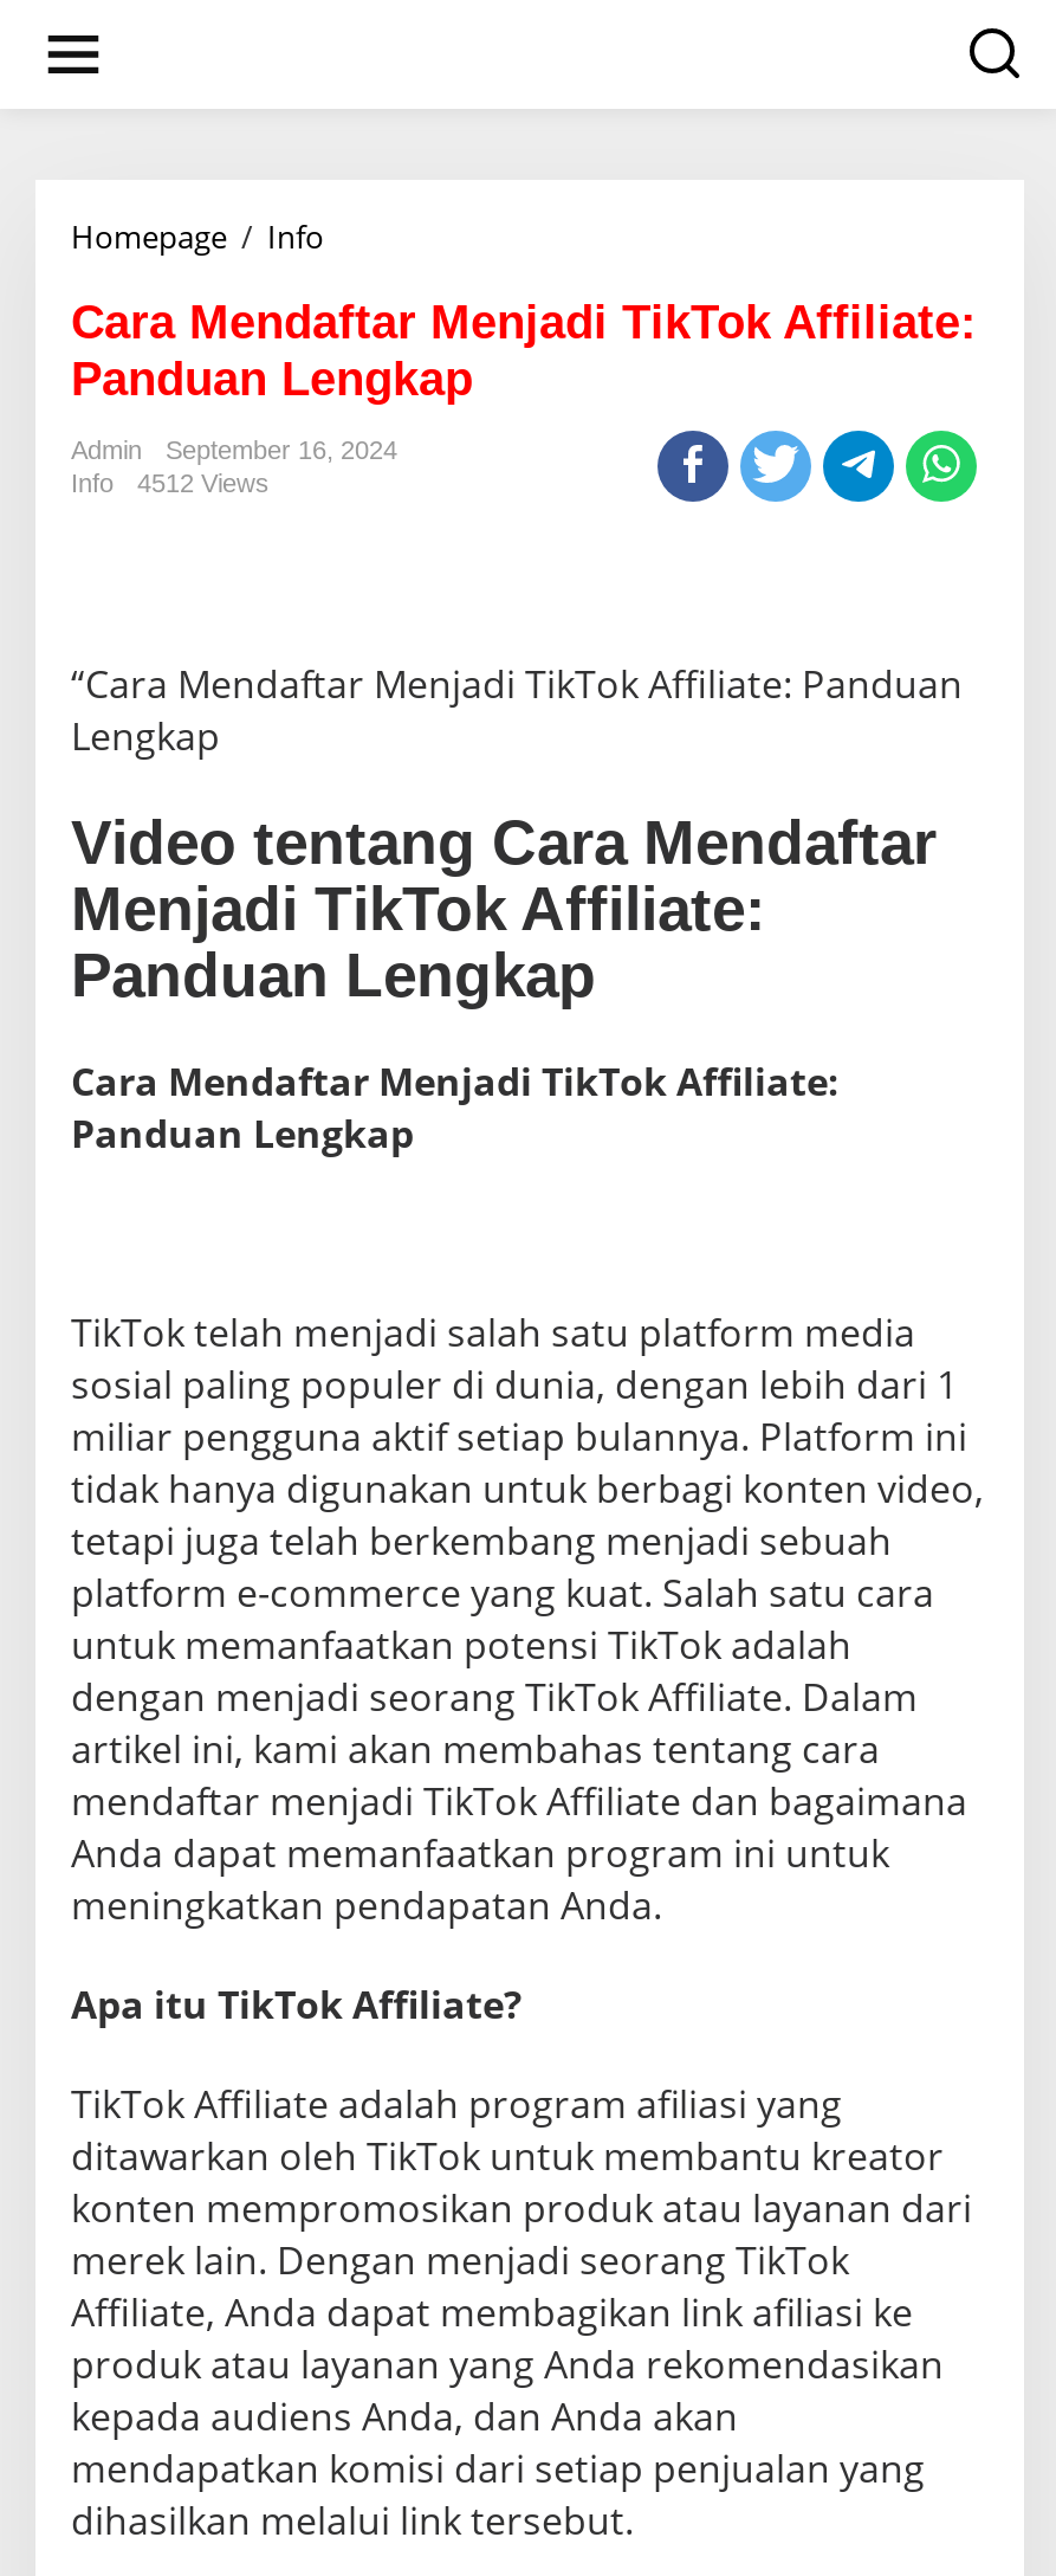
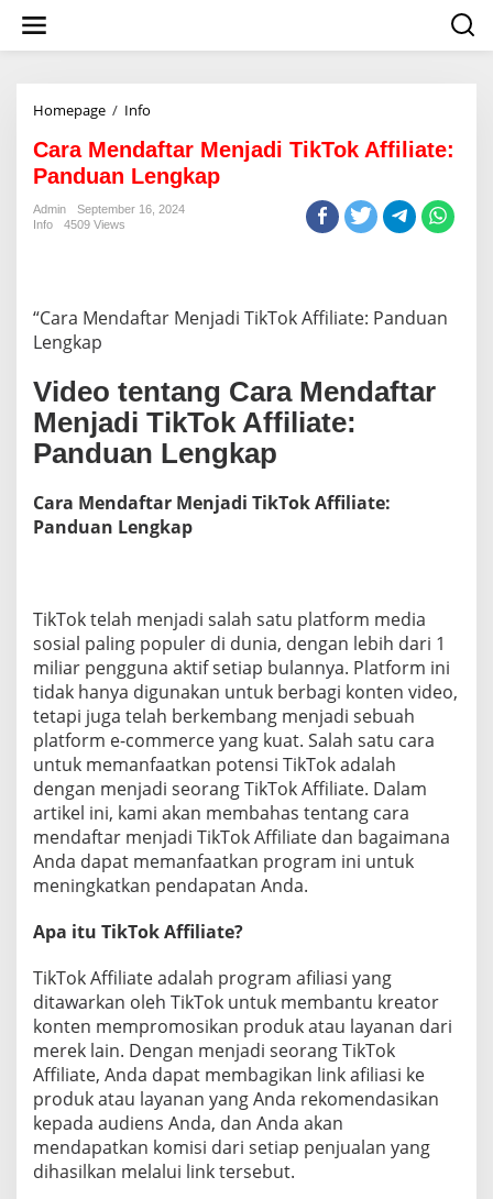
[137,469,270,497] 4512 Views -> [64,218,125,231] 4509 Views

